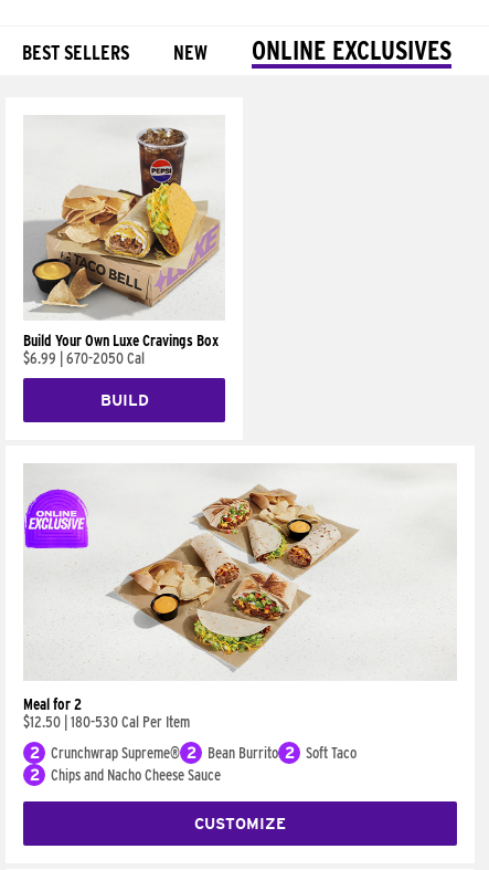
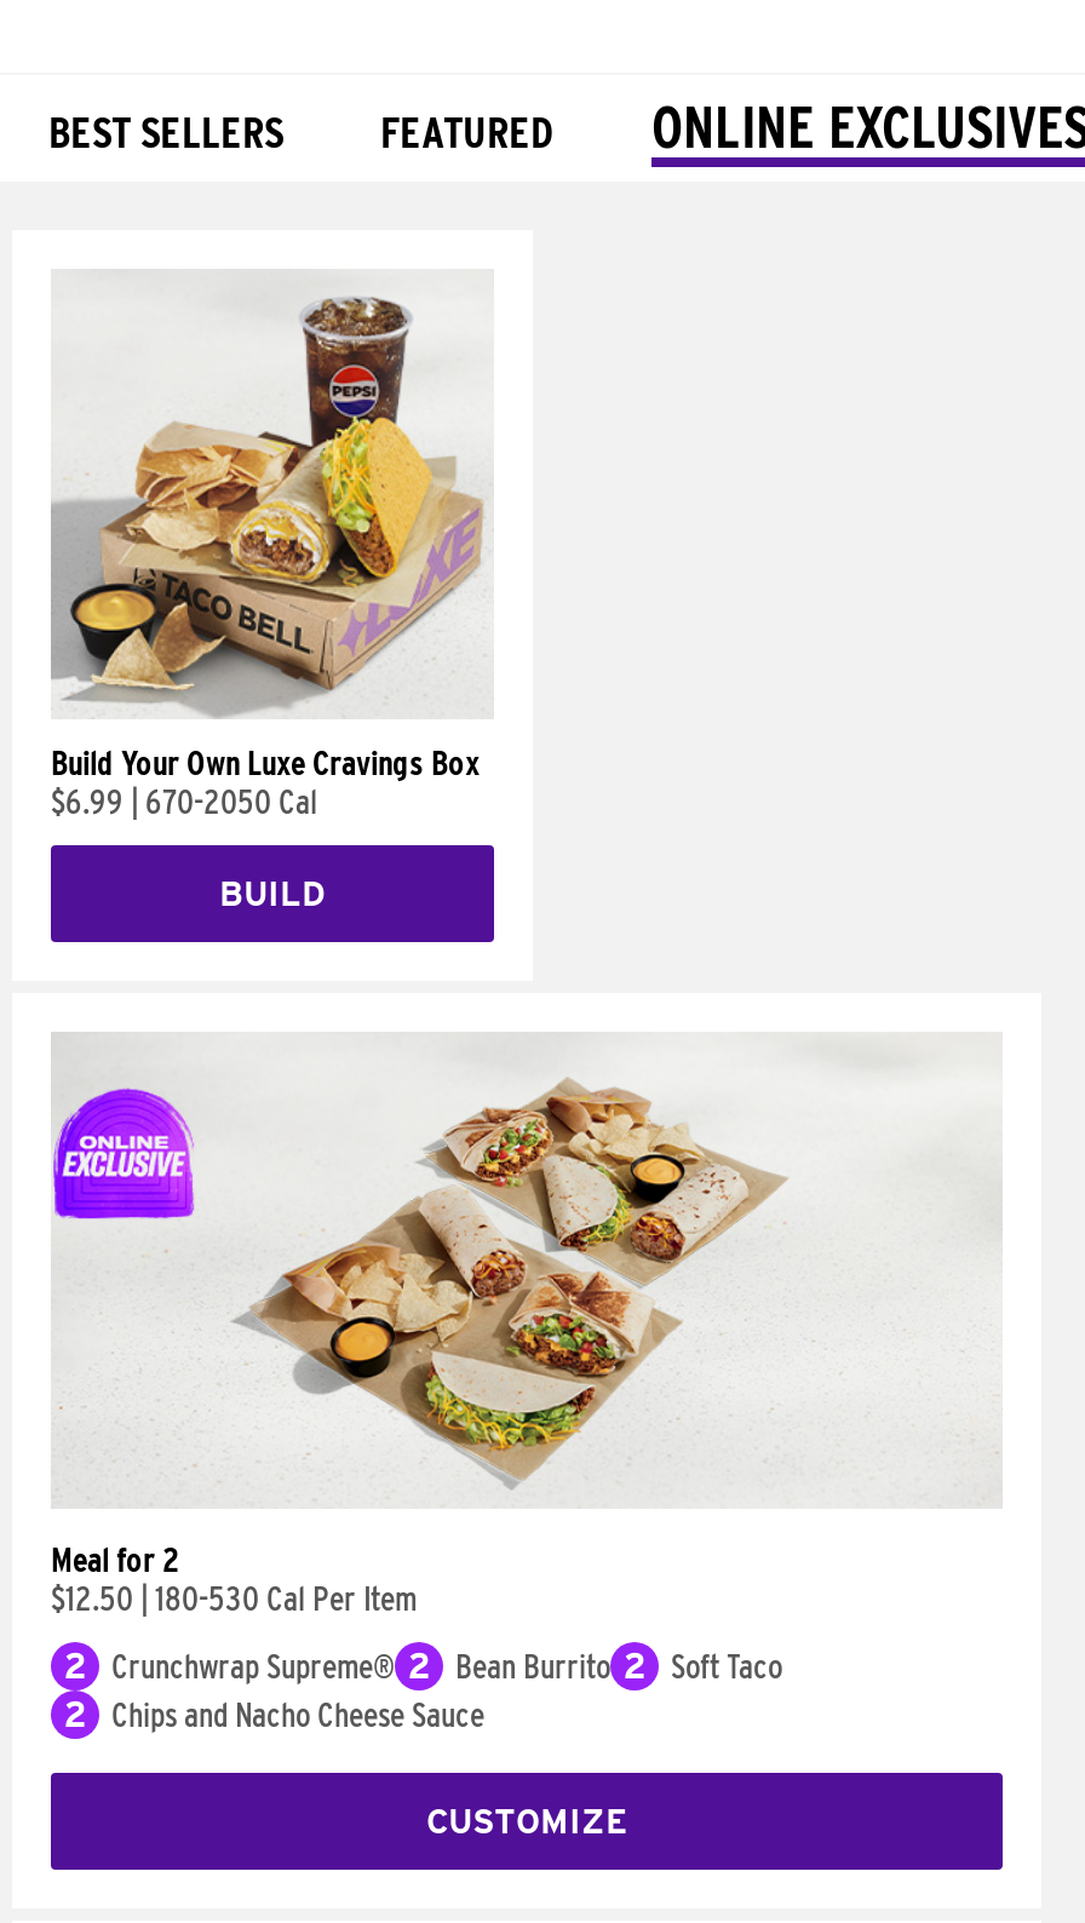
[173,41,208,64] NEW -> [380,107,555,157] FEATURED

